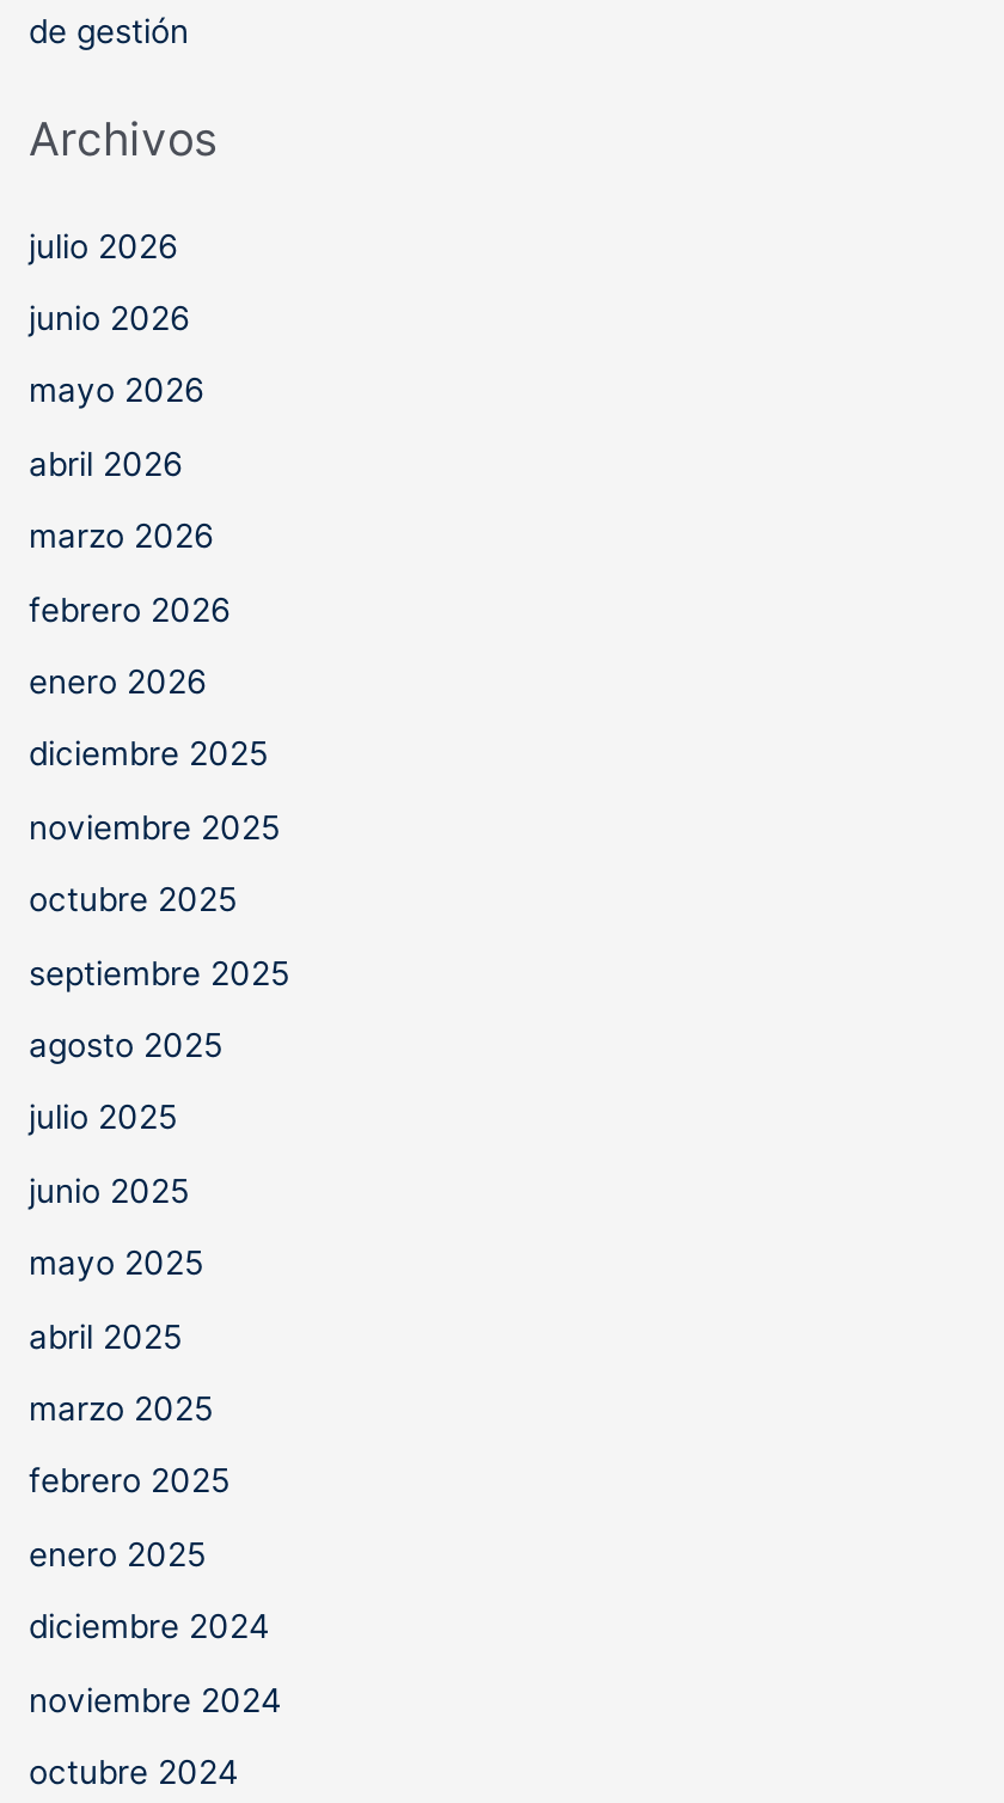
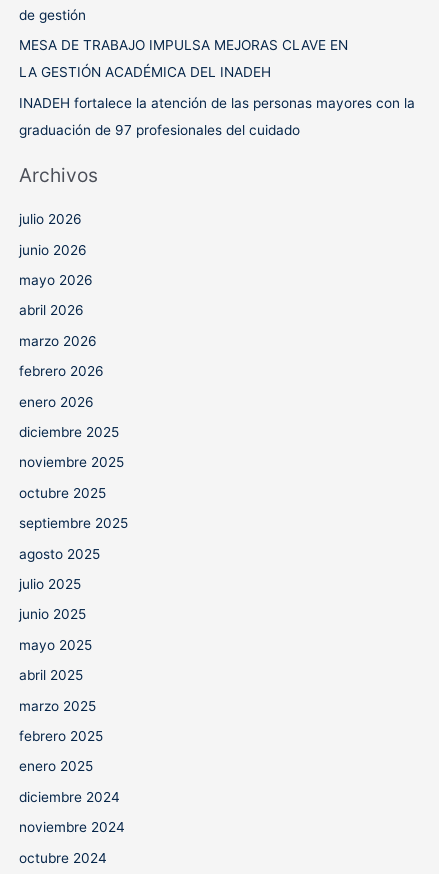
none -> [19,37,415,137] MESA DE TRABAJO IMPULSA MEJORAS CLAVE EN | LA GESTIÓN ACADÉMICA DEL INADEH | INADEH fortalece la atención de las personas mayores con la | graduación de 97 profesionales del cuidado

